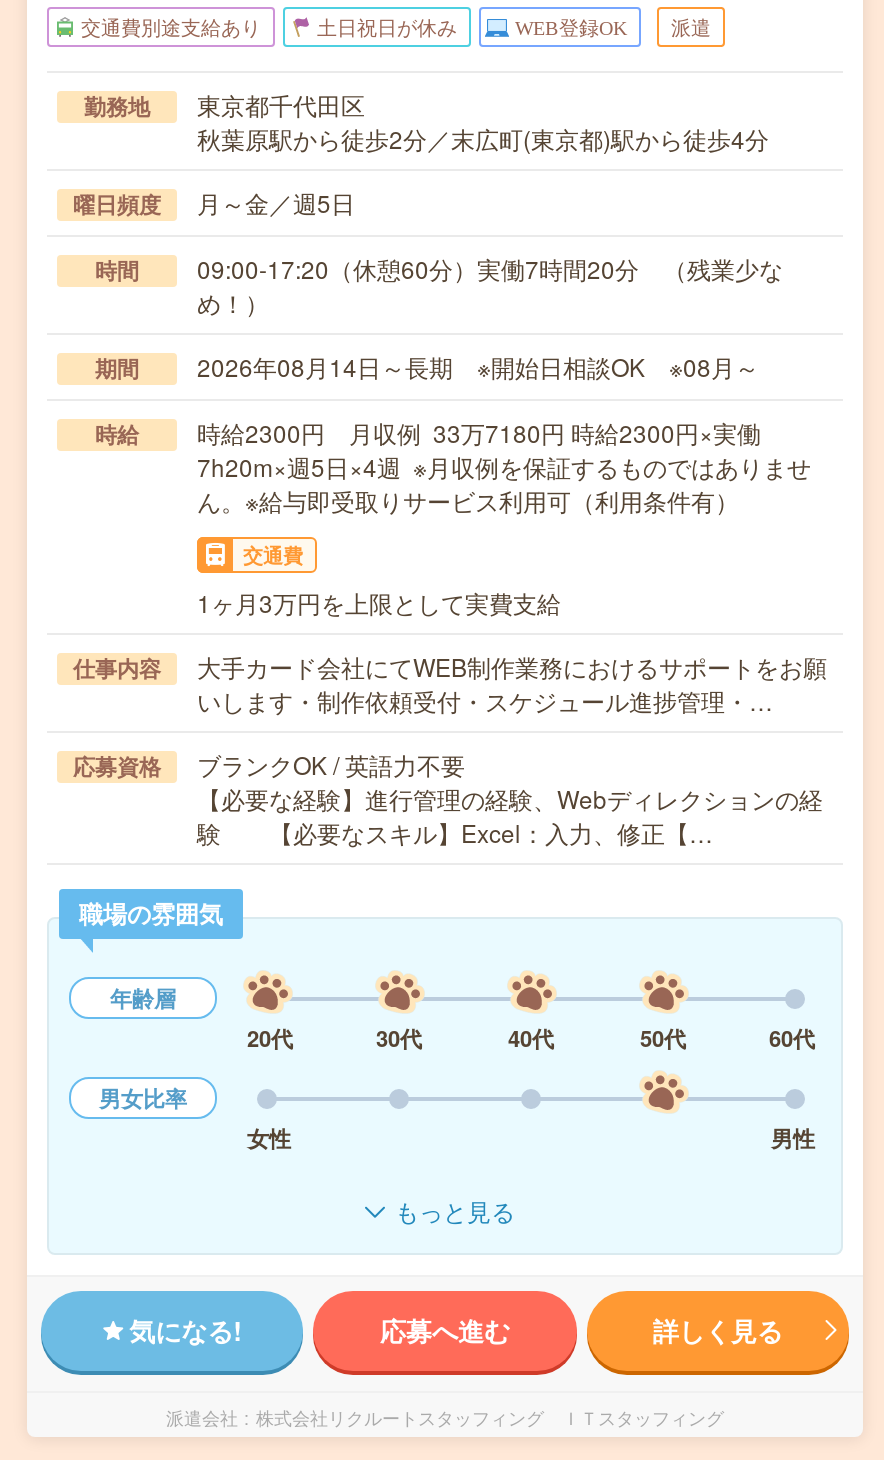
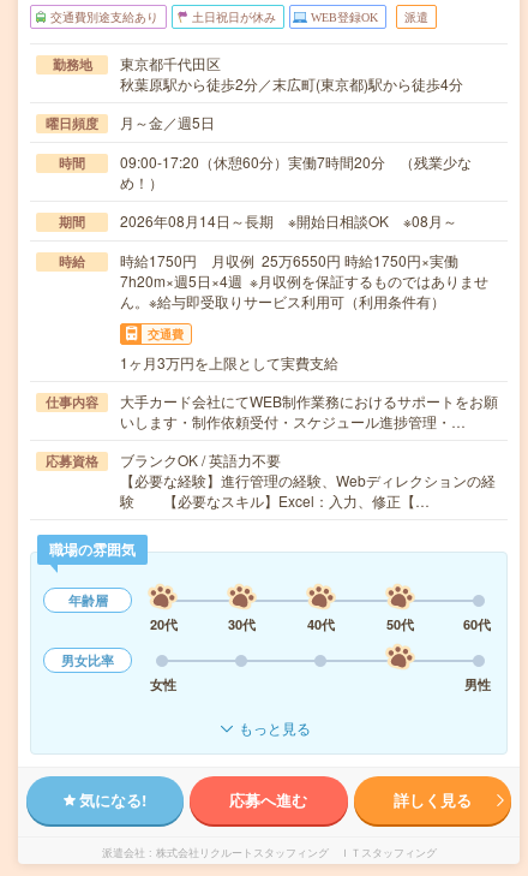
[197,415,761,449] 時給2300円 月収例 33万7180円 時給2300円×実働 -> [120,250,458,270] 時給1750円 月収例 25万6550円 時給1750円×実働

